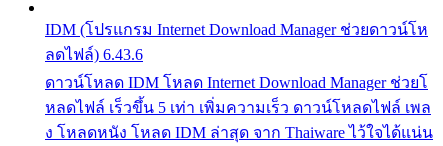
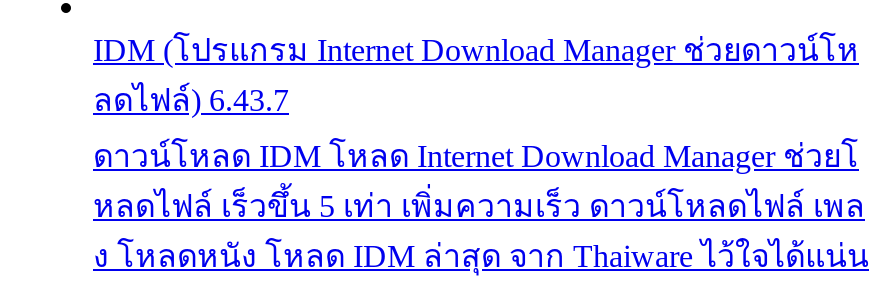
[45,46,143,63] ลดไฟล์) 6.43.6 -> [93,83,289,117] ลดไฟล์) 6.43.7

